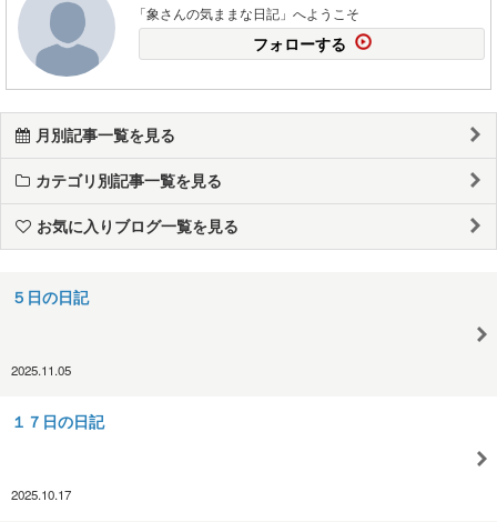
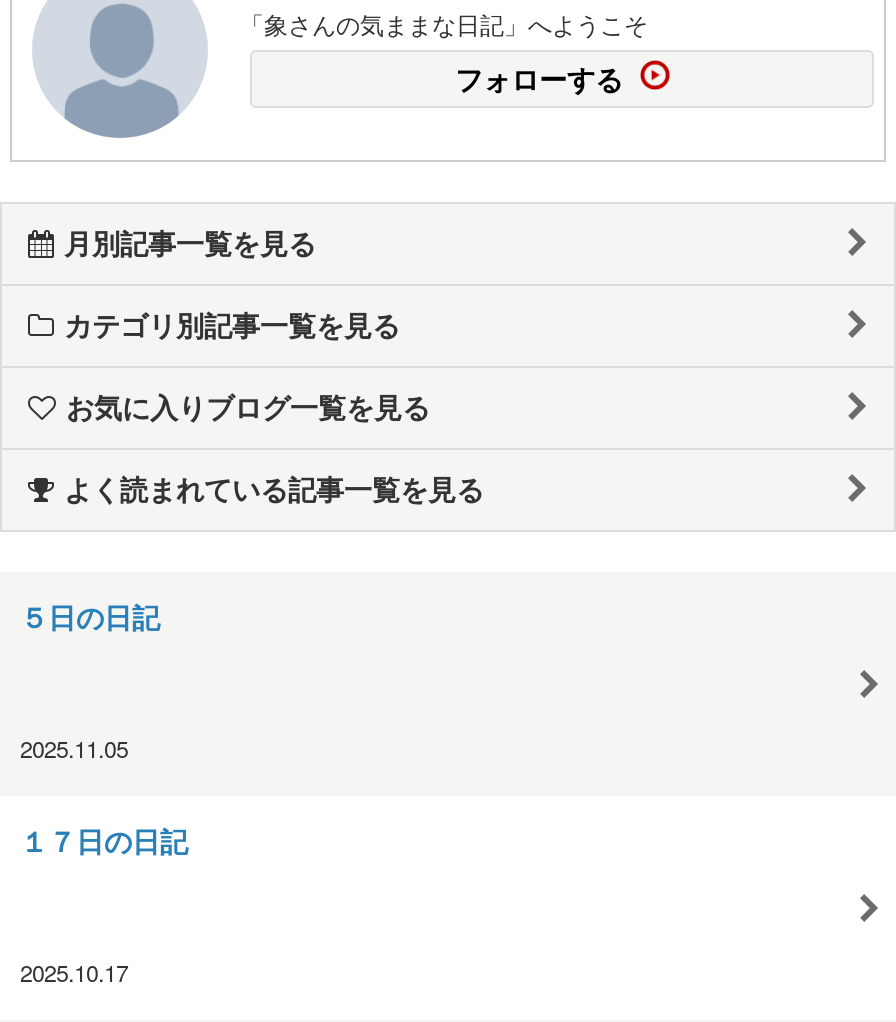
none -> [64,468,484,508] よく読まれている記事一覧を見る

